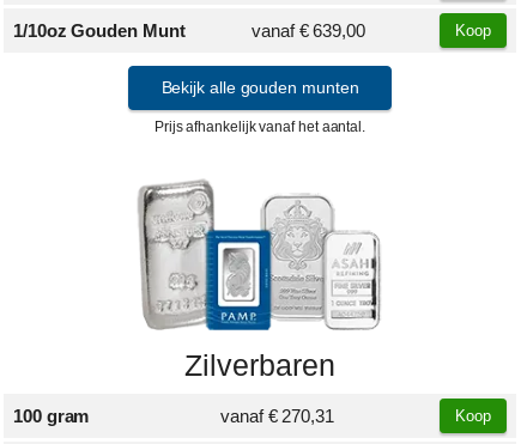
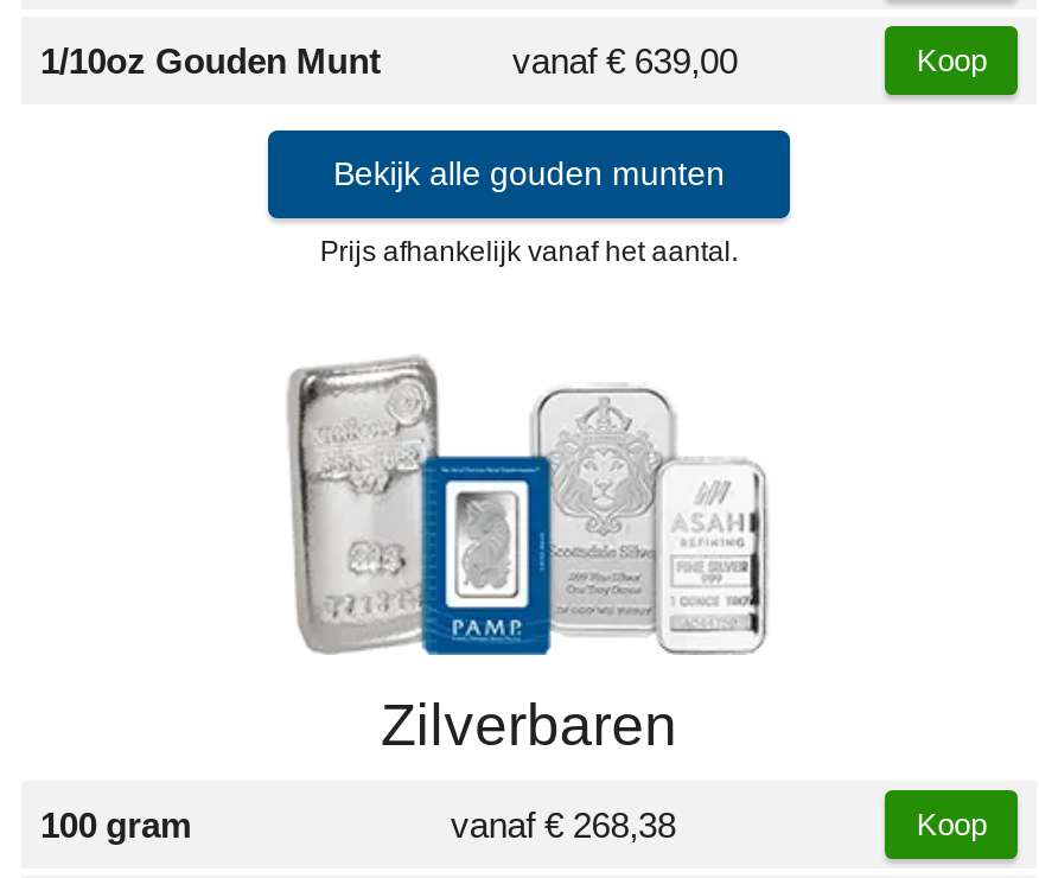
[220,406,334,427] vanaf € 270,31 -> [451,806,676,846] vanaf € 268,38

